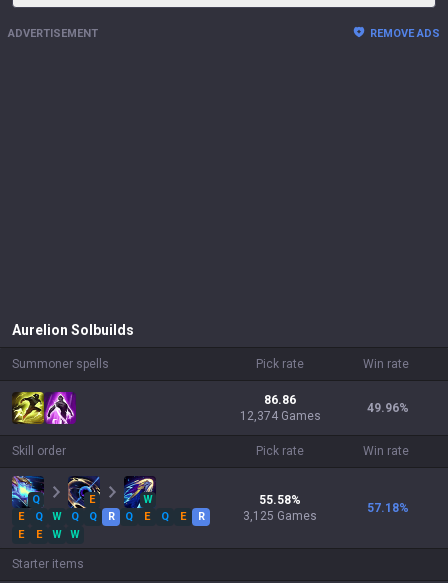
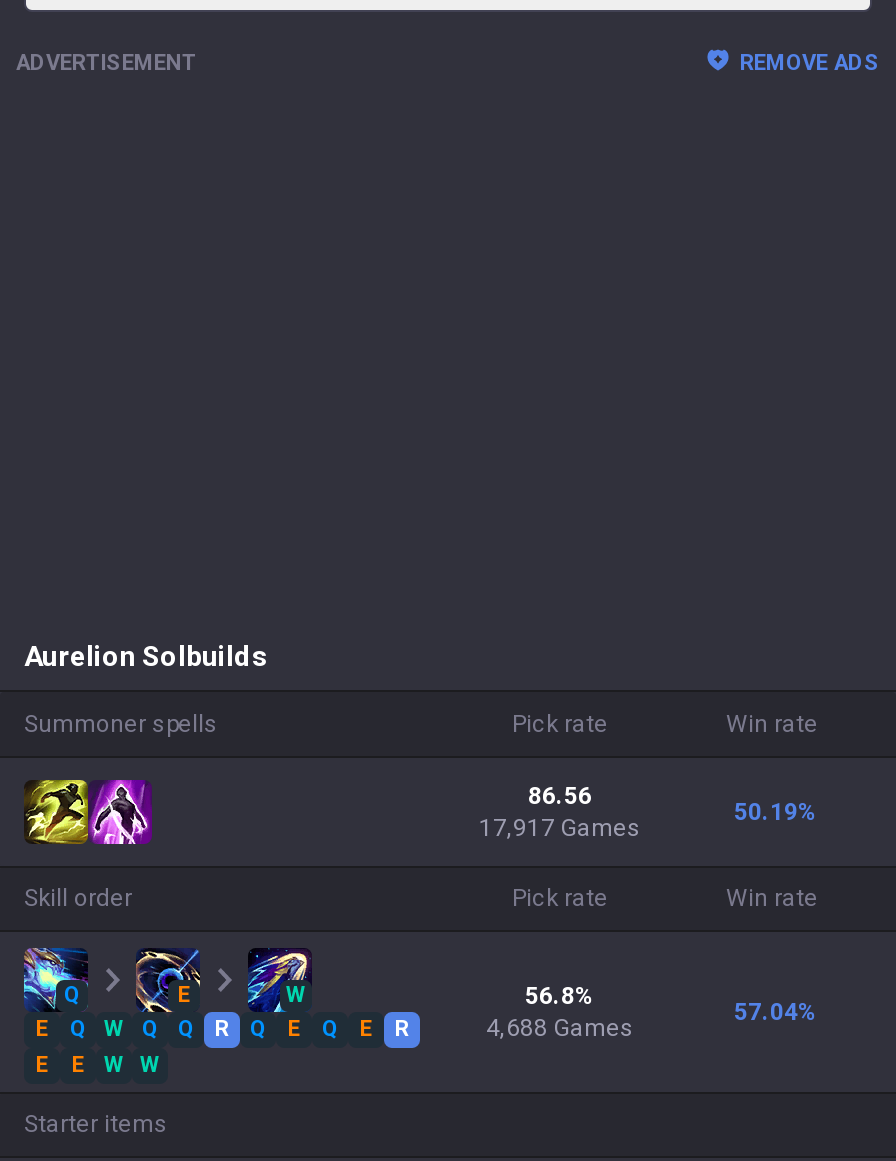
[264,393,296,407] 86.86 -> [528,782,592,810] 86.56
[367,401,409,415] 49.96% -> [734,798,818,826] 50.19%
[239,409,320,423] 12,374 Games -> [479,814,641,842] 17,917 Games
[259,493,301,507] 55.58% -> [525,982,595,1010] 56.8%
[367,501,409,515] 57.18% -> [734,998,818,1026] 57.04%
[243,509,317,523] 3,125 Games -> [486,1014,634,1042] 4,688 Games

